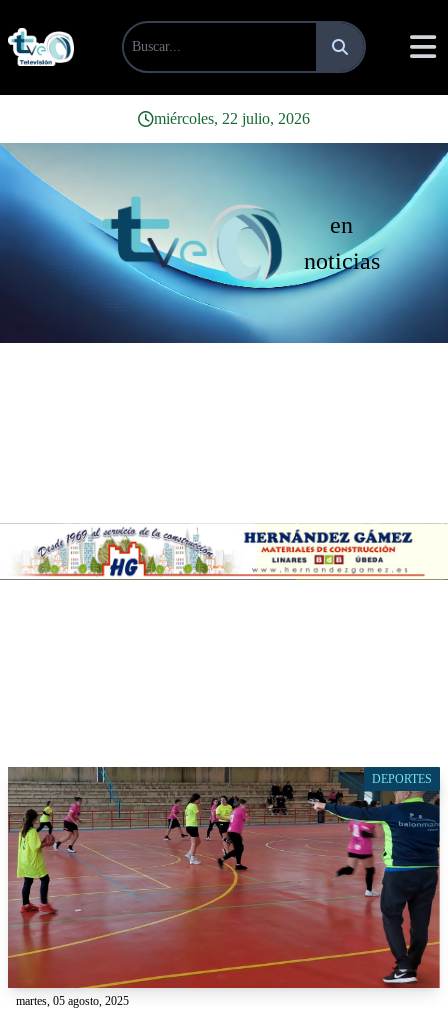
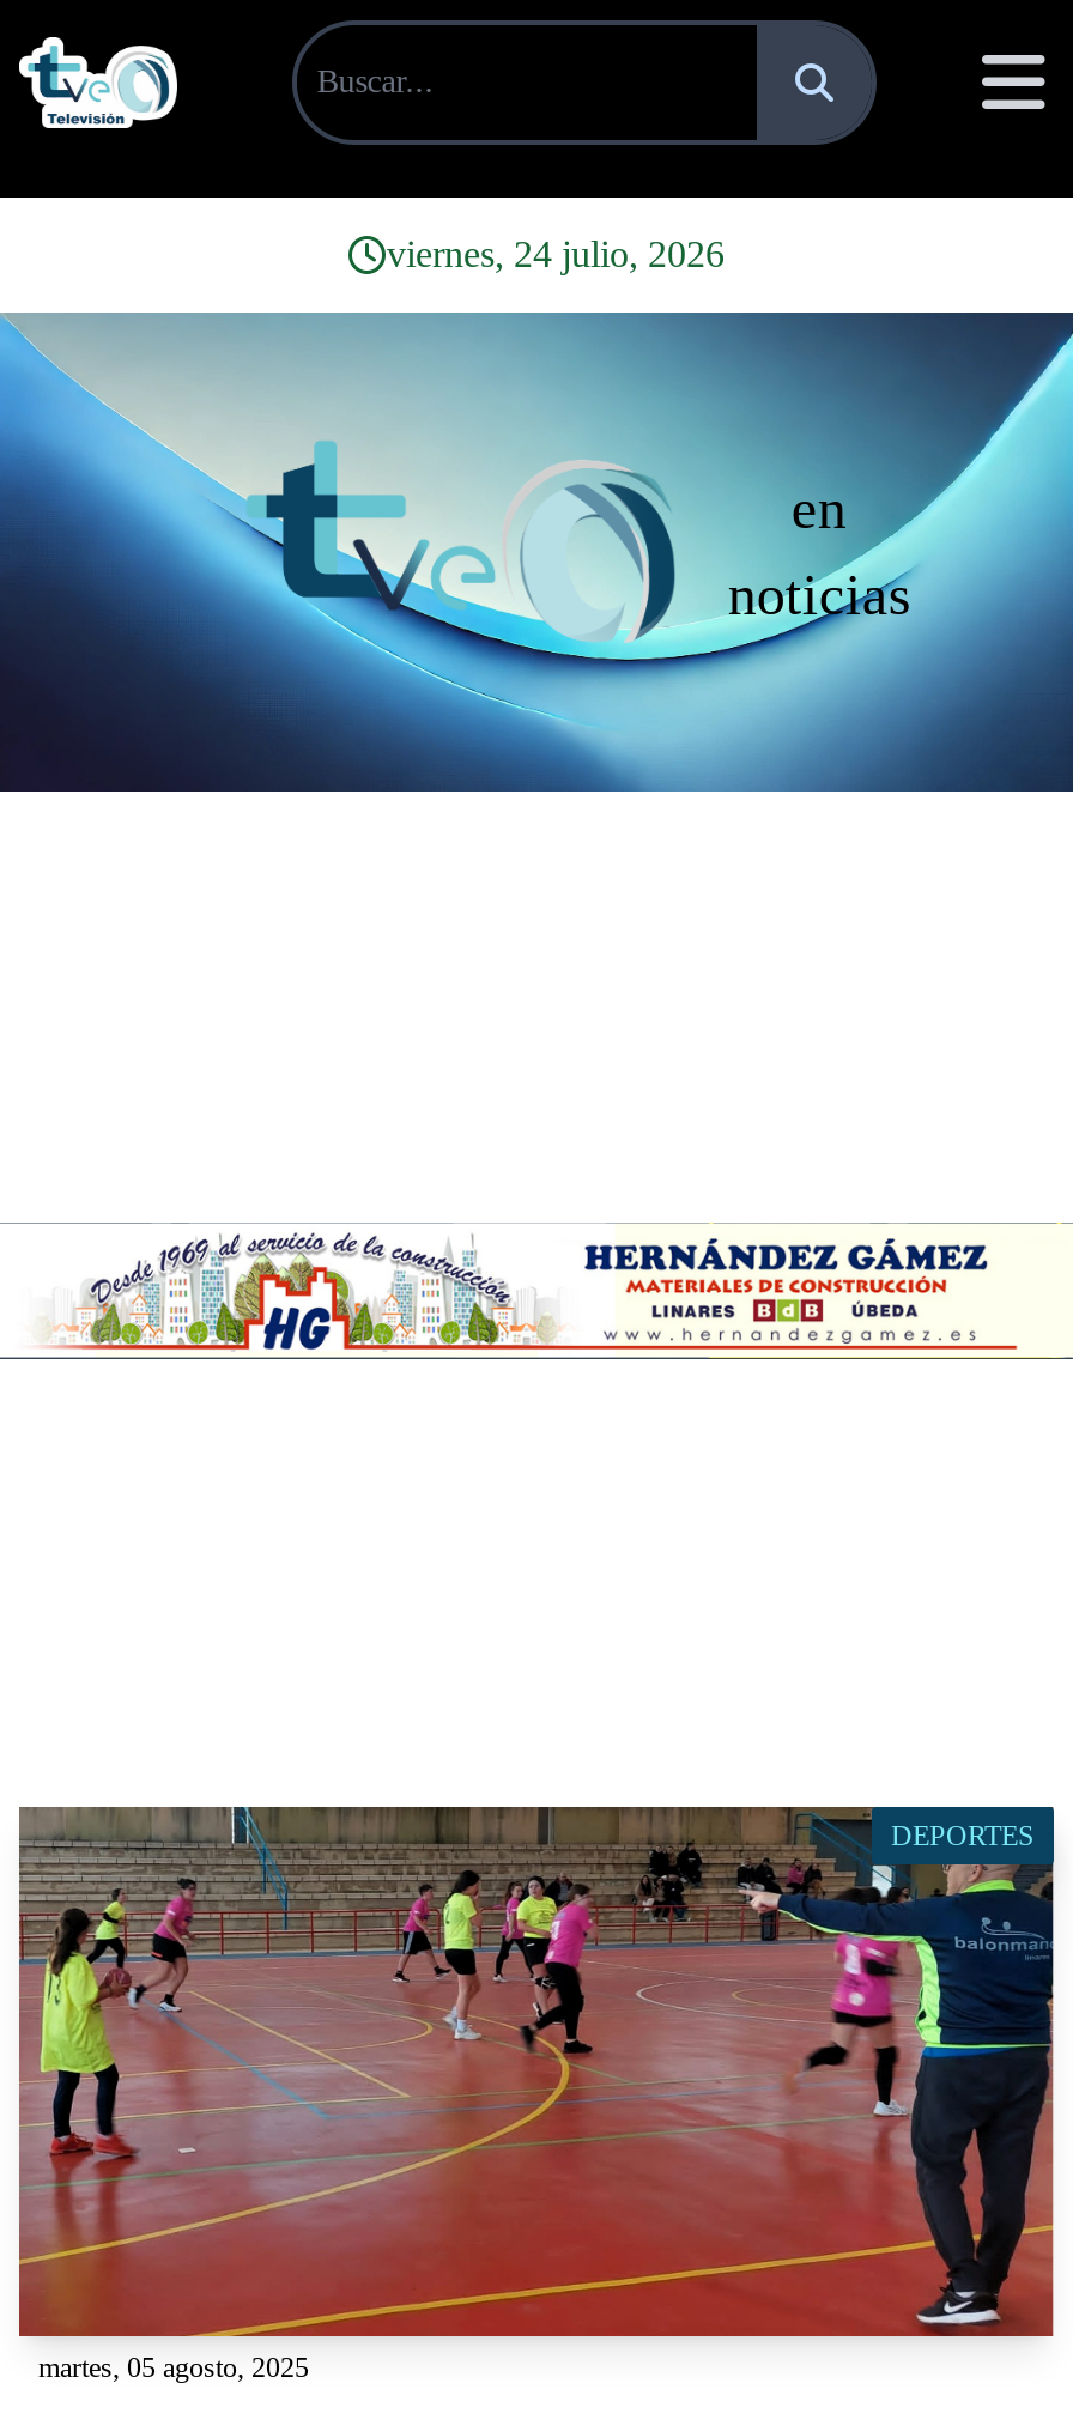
[154,110,310,127] miércoles, 22 julio, 2026 -> [387,234,725,274] viernes, 24 julio, 2026

